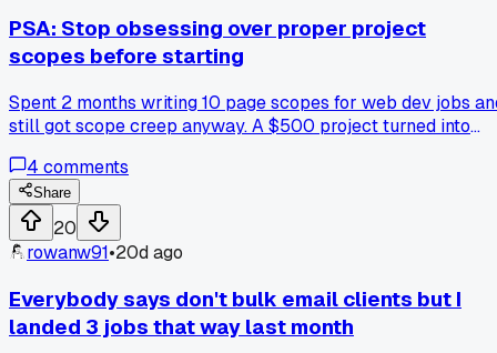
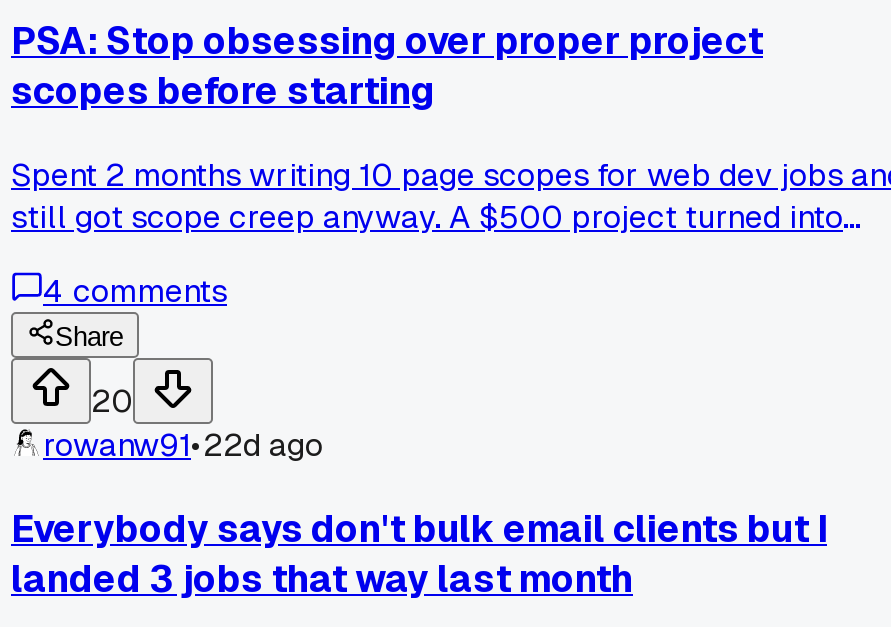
[27,241,183,264] rowanw91•20d ago -> [43,424,323,466] rowanw91•22d ago

